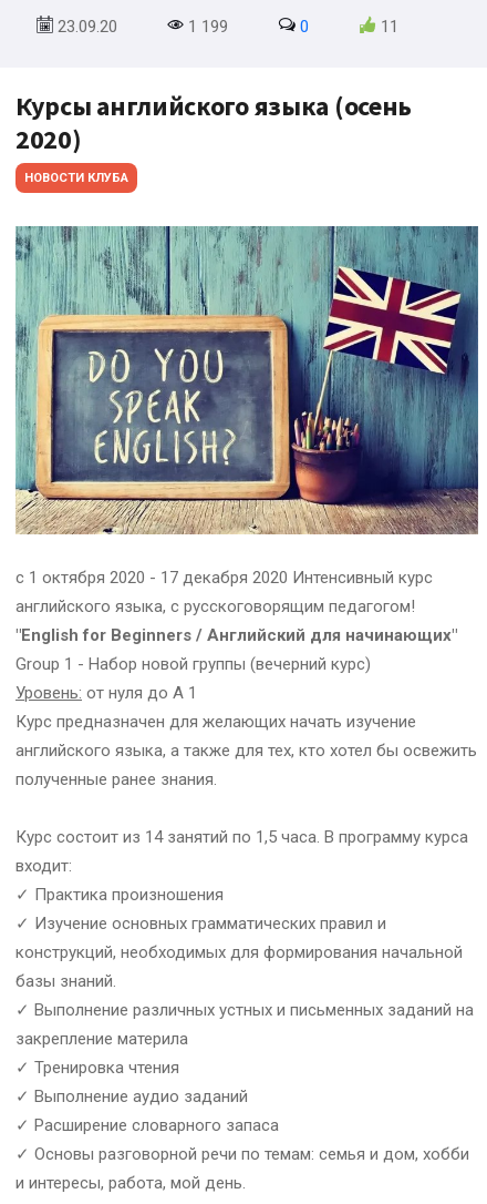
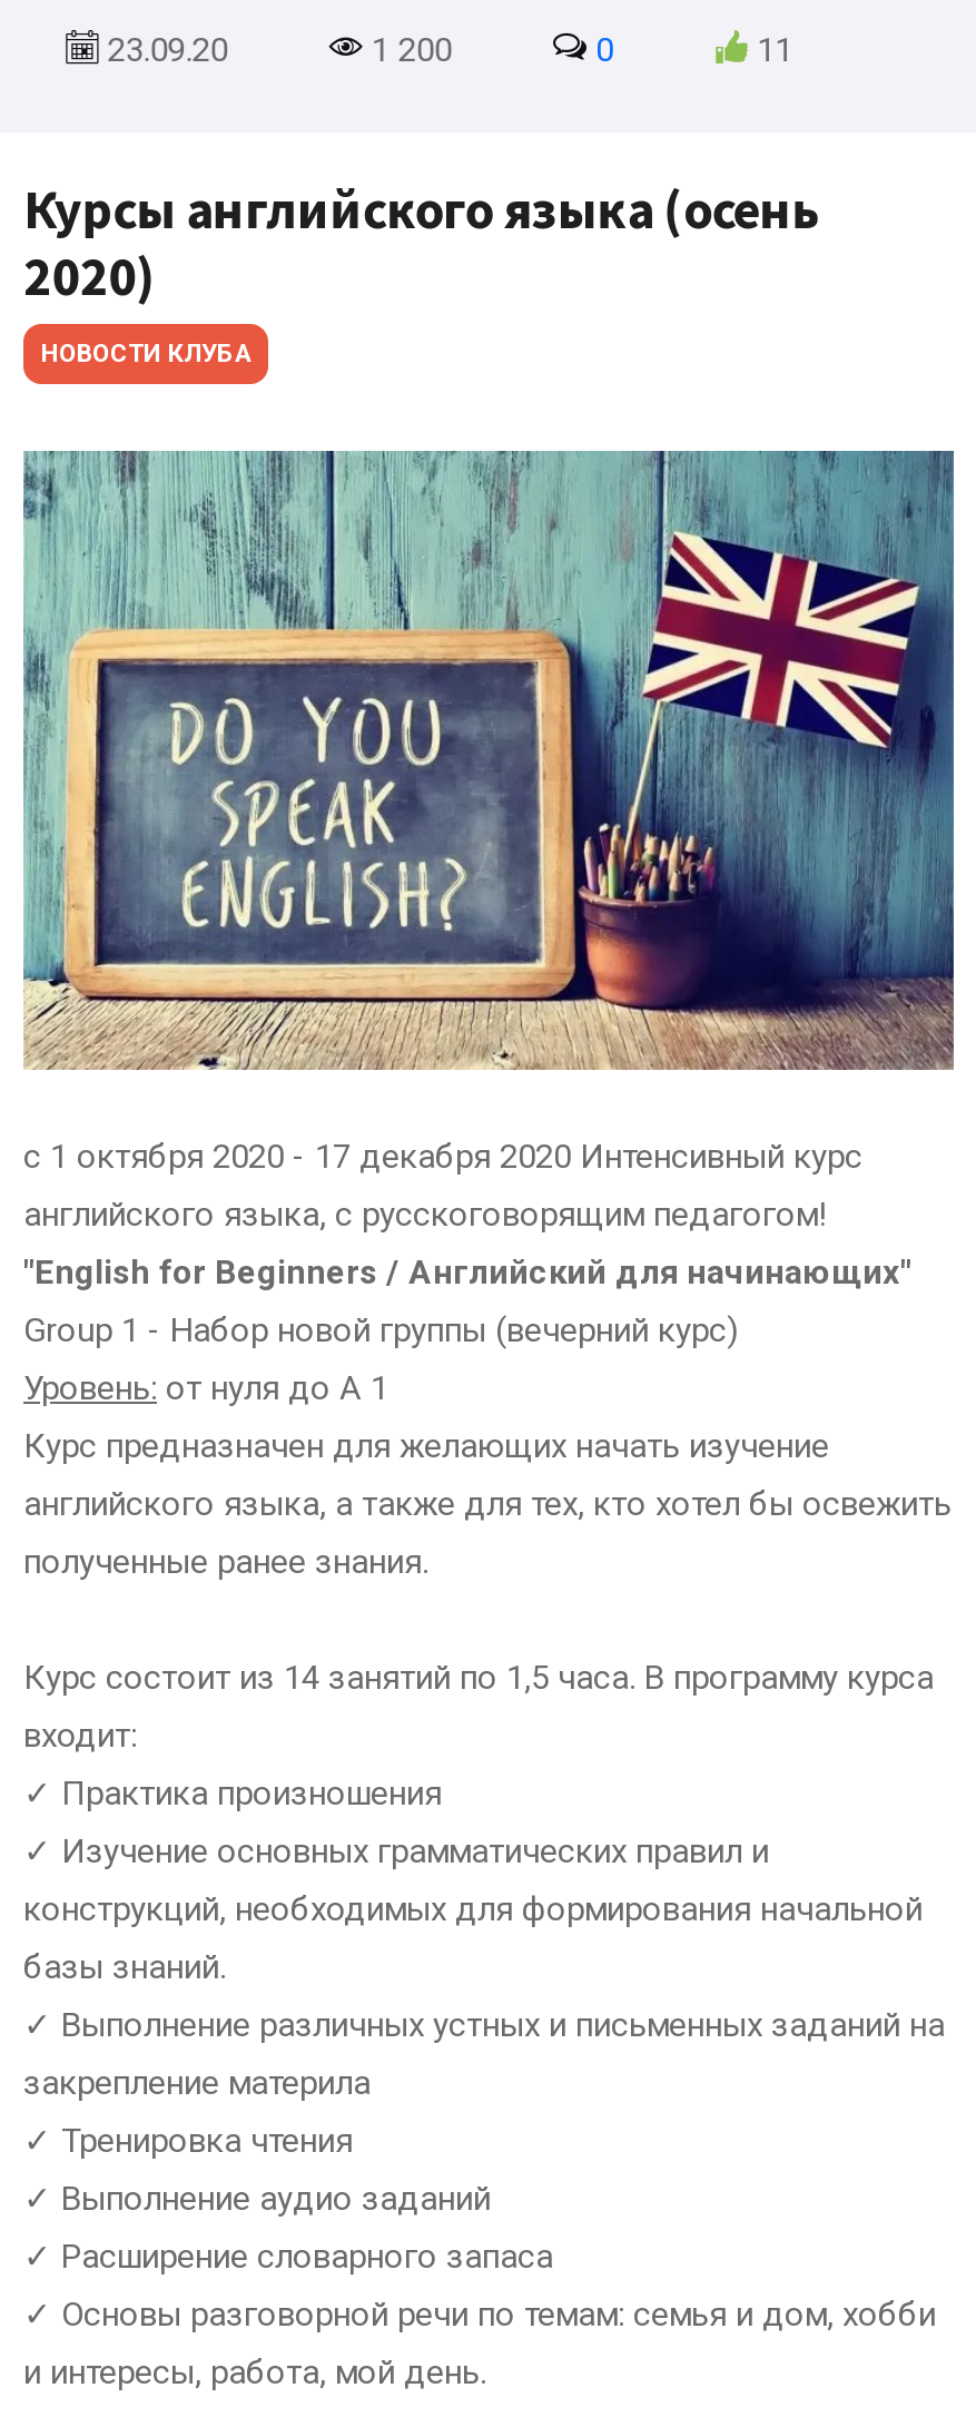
[184,17,228,37] 1 199 -> [363,30,452,70] 1 200

